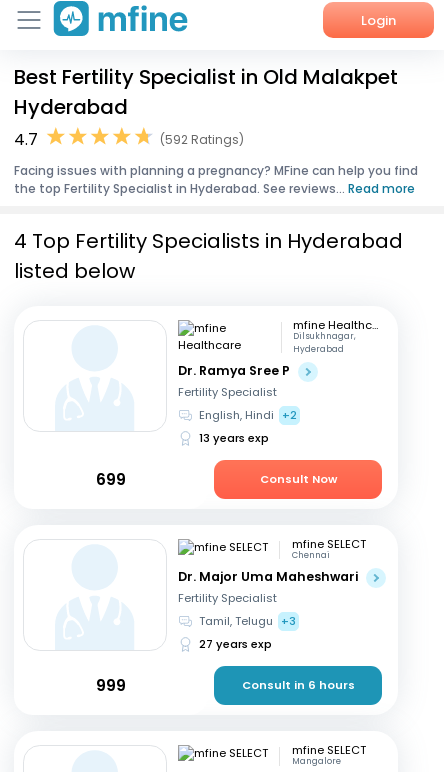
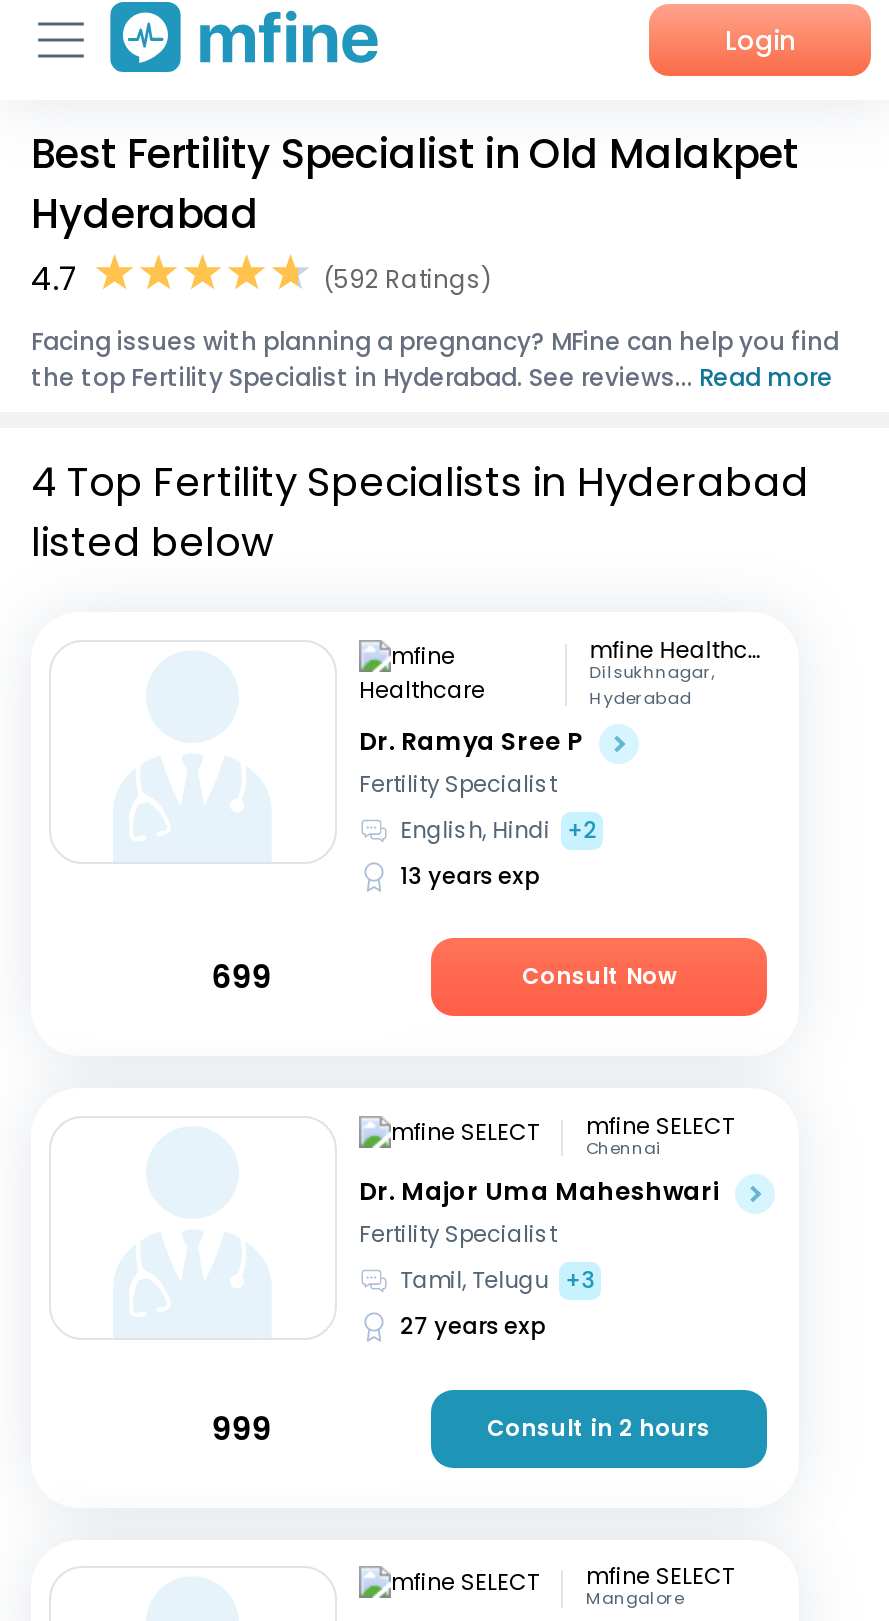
[241,677,354,693] Consult in 6 hours -> [487,1411,711,1443] Consult in 2 hours

